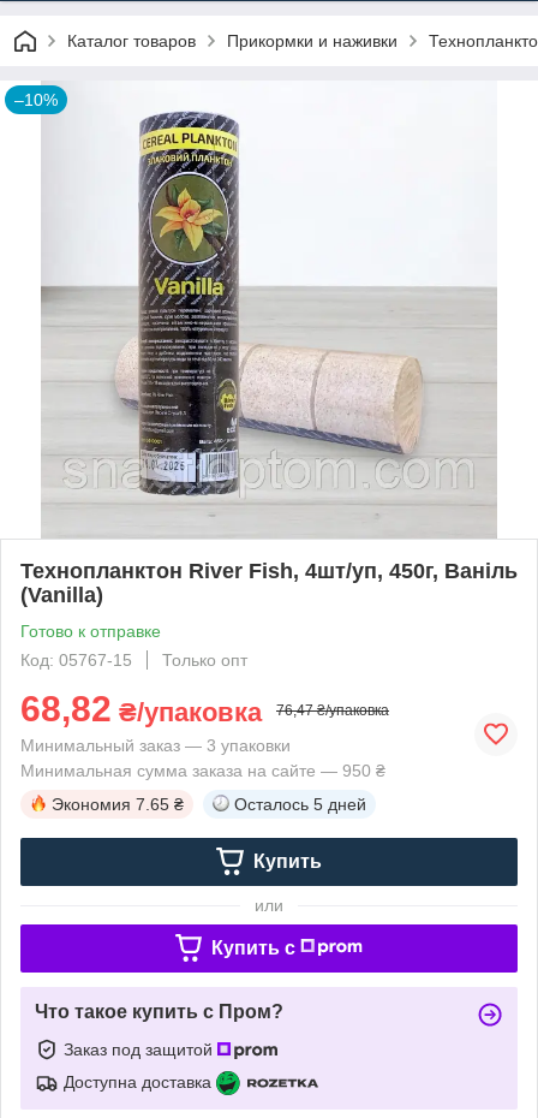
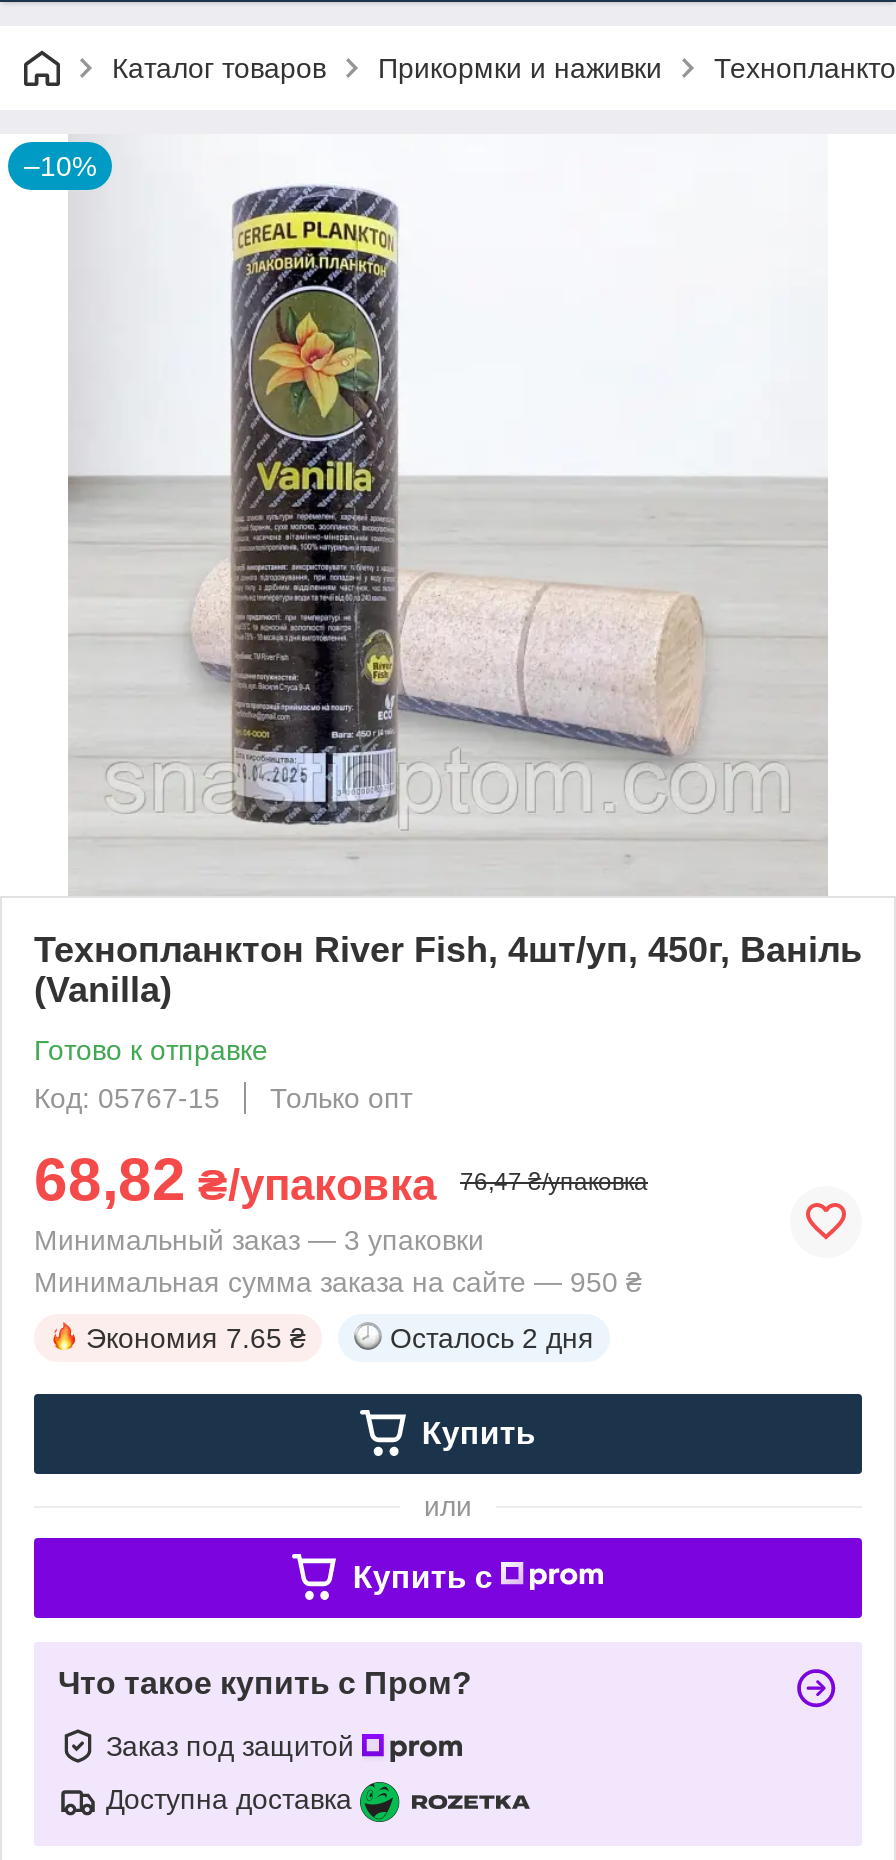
[234,794,366,814] Осталось 5 дней -> [390,1322,594,1354] Осталось 2 дня

